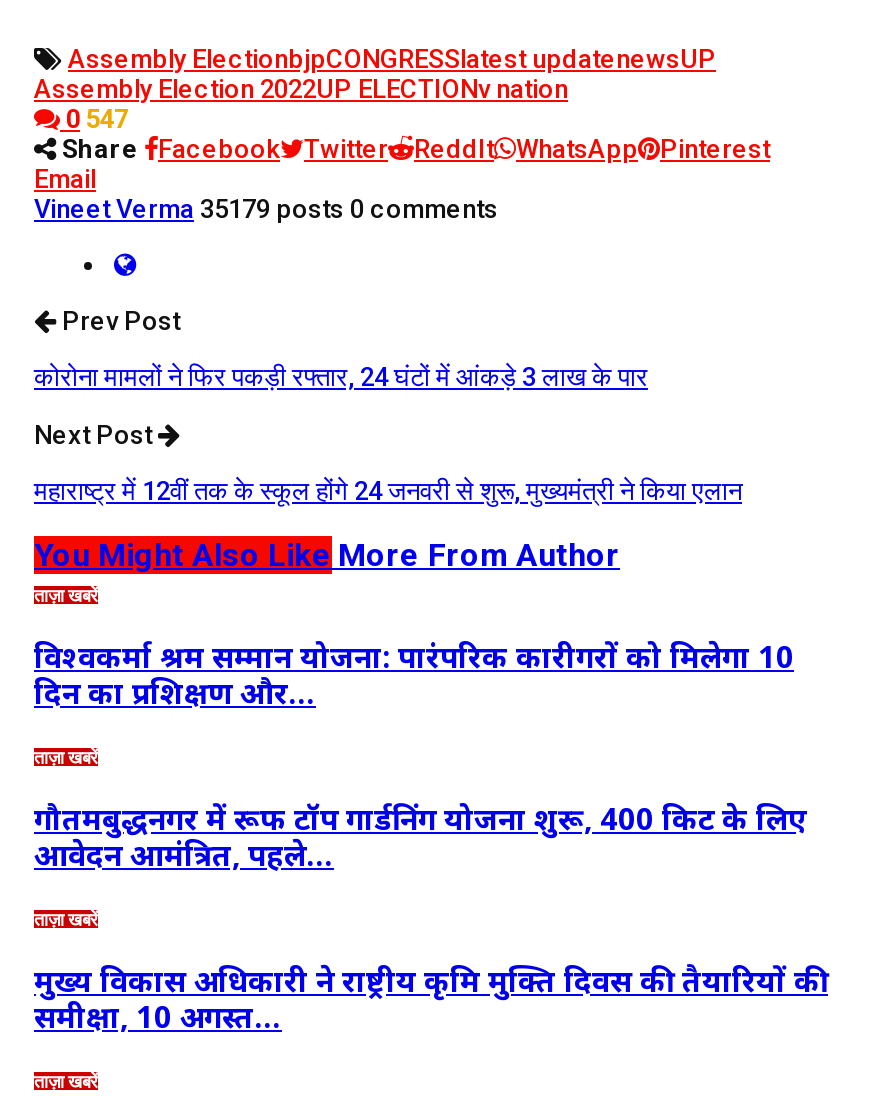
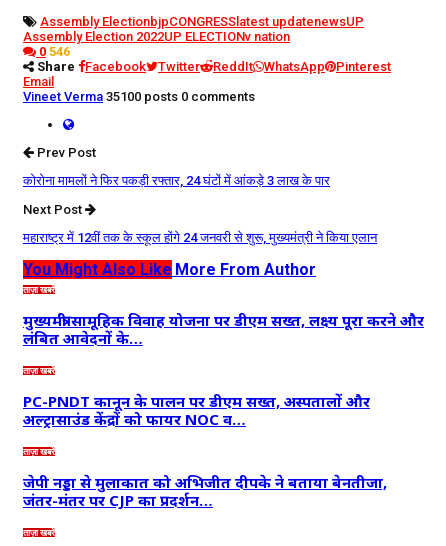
[66,104,128,134] 0 547 -> [39,44,70,59] 0 546
[34,194,498,224] Vineet Verma 35179 posts 0 comments -> [23,89,255,104] Vineet Verma 35100 posts 0 comments
[34,636,794,712] विश्वकर्मा श्रम सम्मान योजना: पारंपरिक कारीगरों को मिलेगा 10 | दिन का प्रशिक्षण और… -> [23,310,424,348] मुख्यमंत्री सामूहिक विवाह योजना पर डीएम सख्त, लक्ष्य पूरा करने और | लंबित आवेदनों के…
[34,798,806,874] गौतमबुद्धनगर में रूफ टॉप गार्डनिंग योजना शुरू, 400 किट के लिए | आवेदन आमंत्रित, पहले… -> [23,391,370,429] PC-PNDT कानून के पालन पर डीएम सख्त, अस्पतालों और | अल्ट्रासाउंड केंद्रों को फायर NOC व…
[34,960,828,1036] मुख्य विकास अधिकारी ने राष्ट्रीय कृमि मुक्ति दिवस की तैयारियों की | समीक्षा, 10 अगस्त… -> [23,472,387,510] जेपी नड्डा से मुलाकात को अभिजीत दीपके ने बताया बेनतीजा, | जंतर-मंतर पर CJP का प्रदर्शन…

